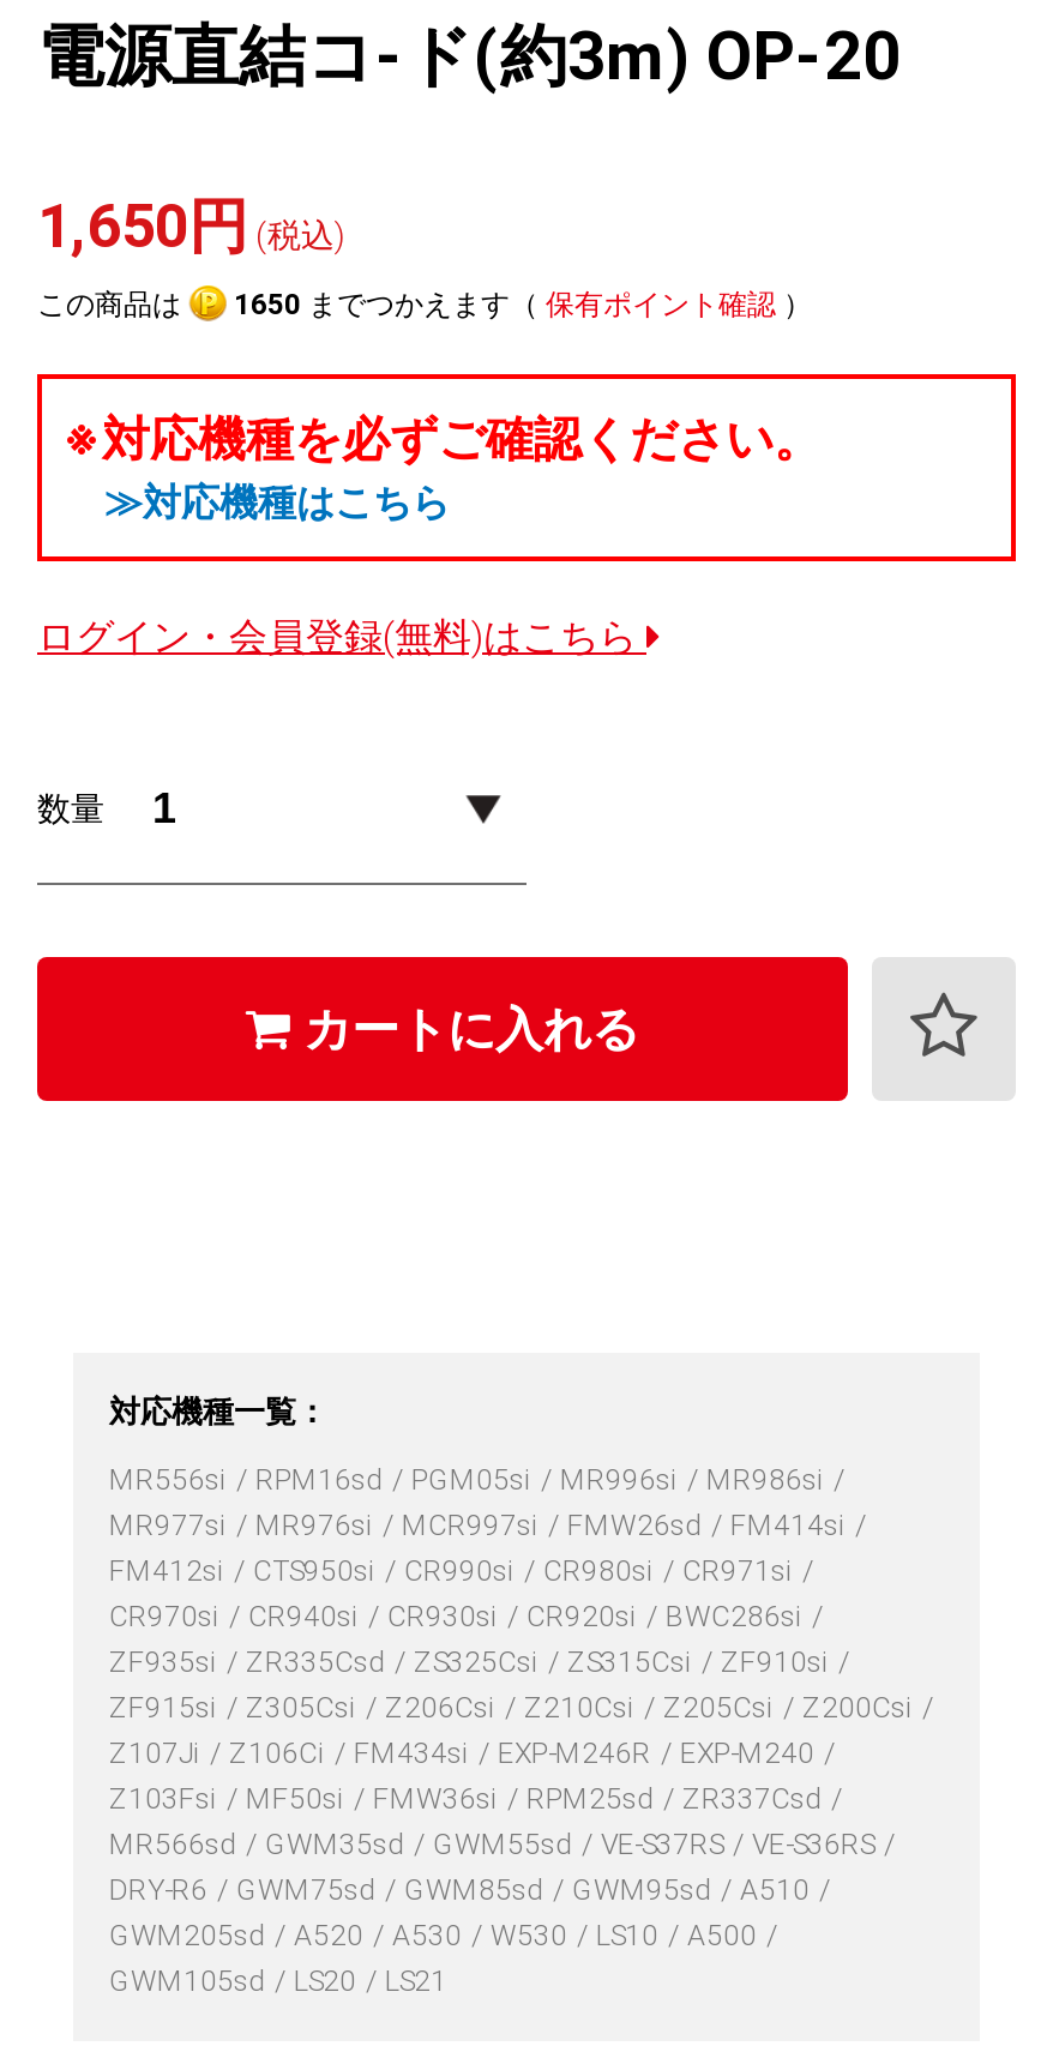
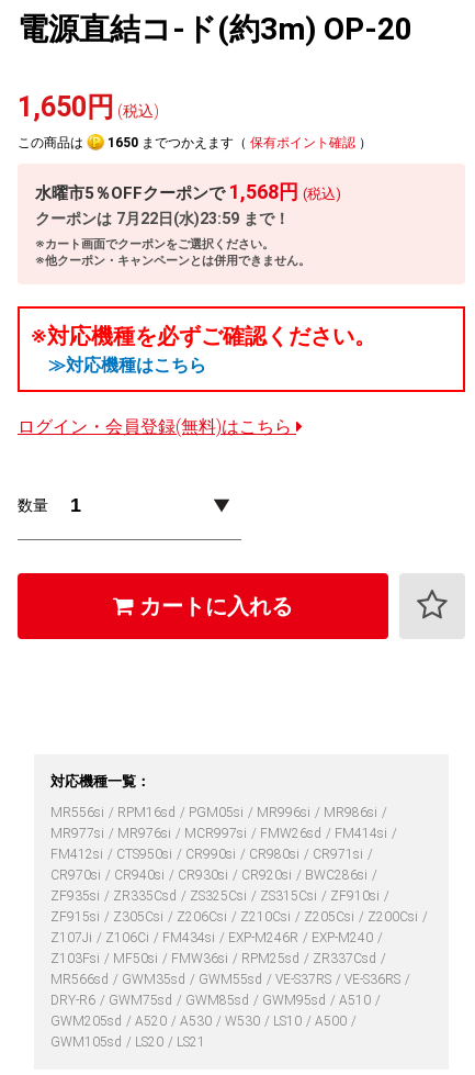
none -> [35,180,341,268] 水曜市5％OFFクーポンで1,568円 (税込) | クーポンは7月22日(水)23:59まで！ | ※カート画面でクーポンをご選択ください。 | ※他クーポン・キャンペーンとは併用できません。

